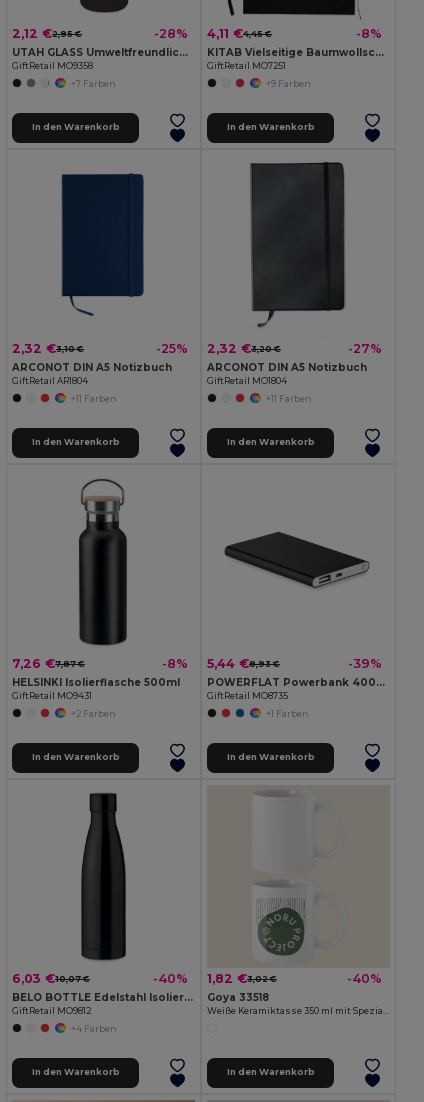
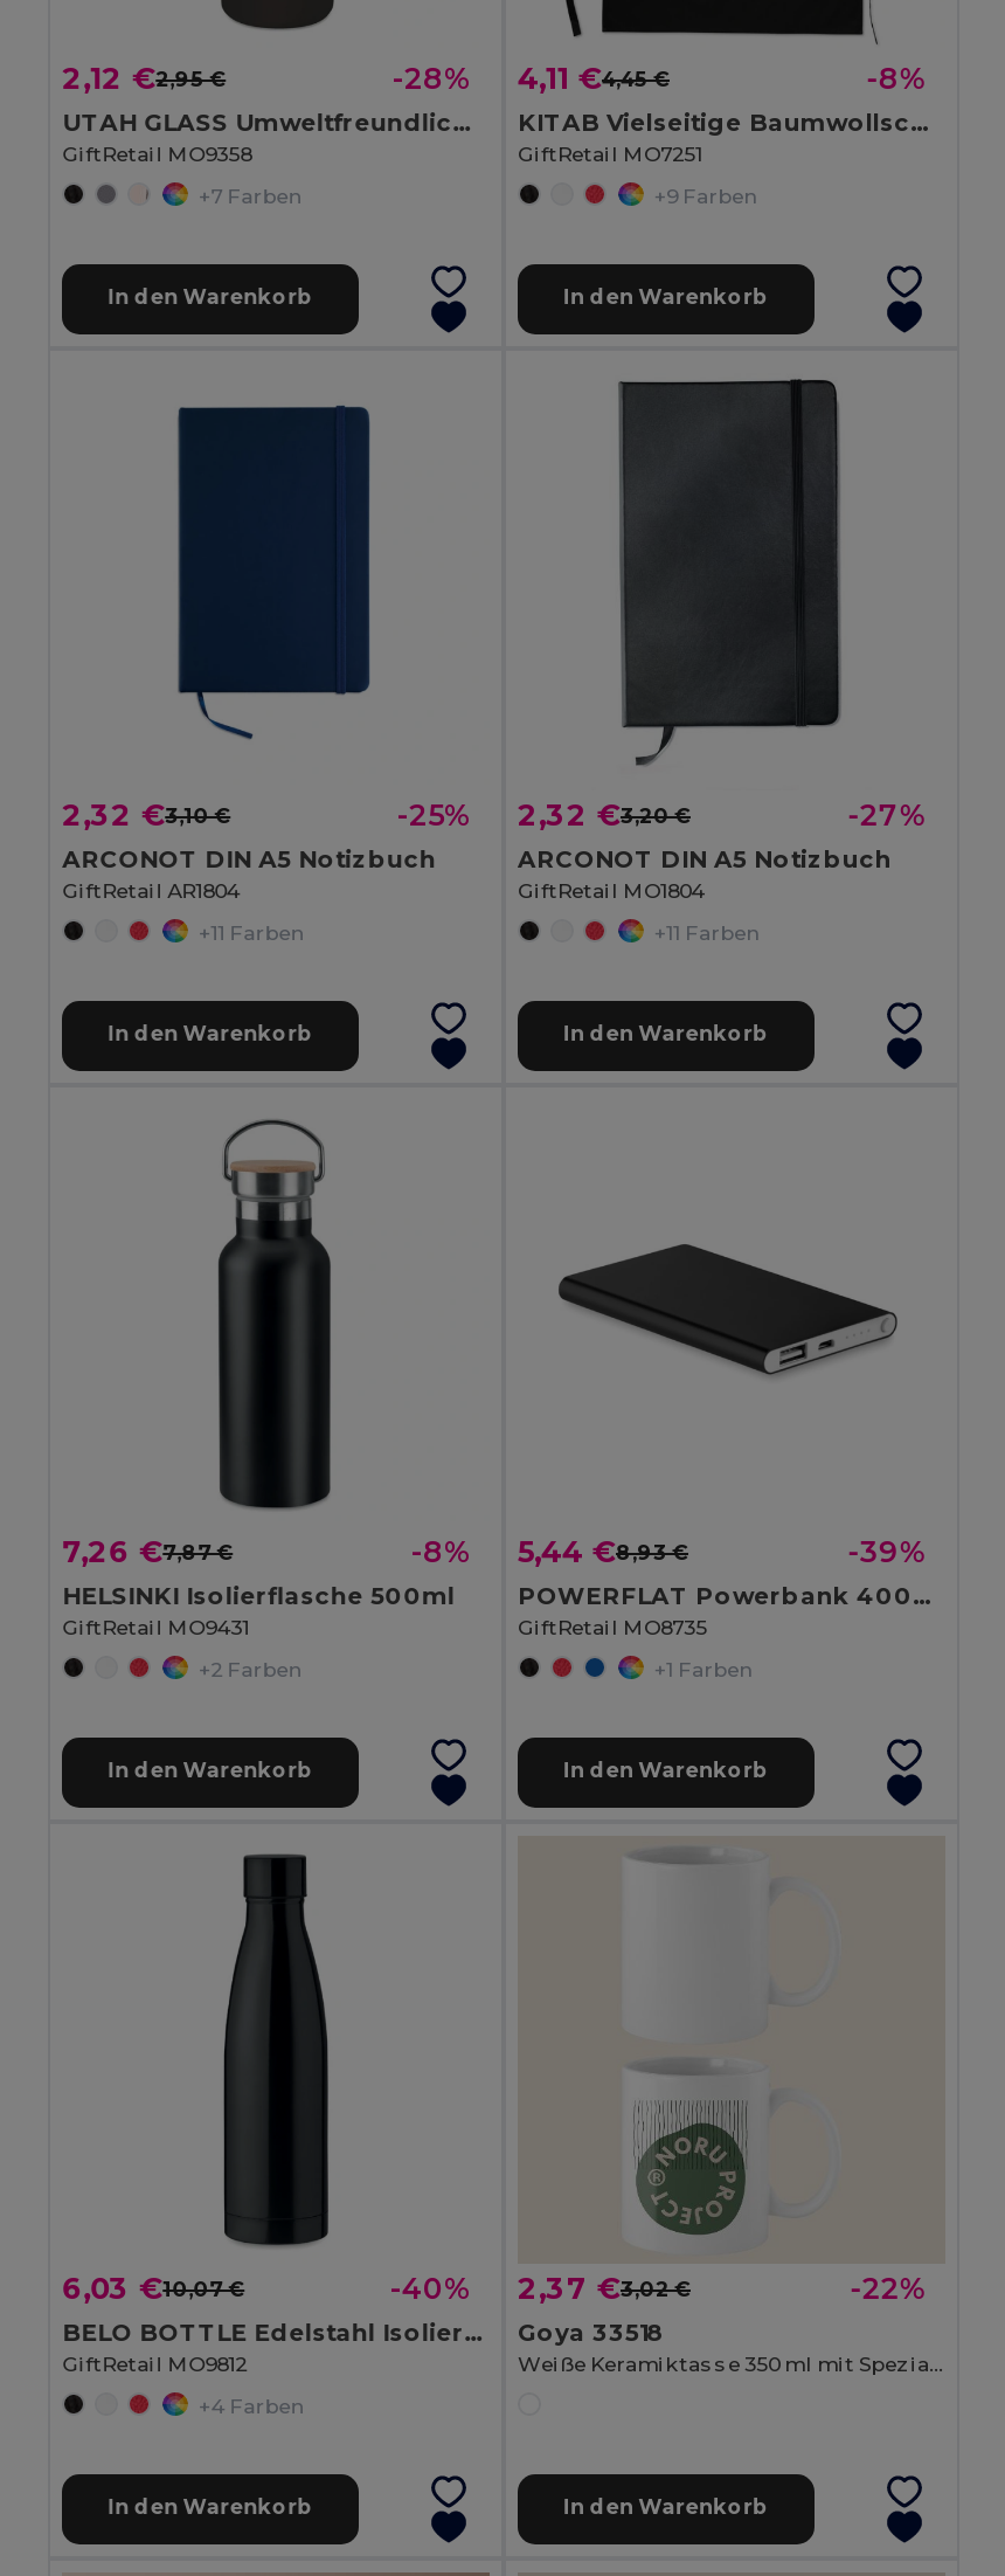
[152,970,277,986] -40% 1,82 €3,02 € -> [390,2270,691,2306] -40% 2,37 €3,02 €
[347,971,382,986] -40% -> [851,2271,928,2306] -22%

